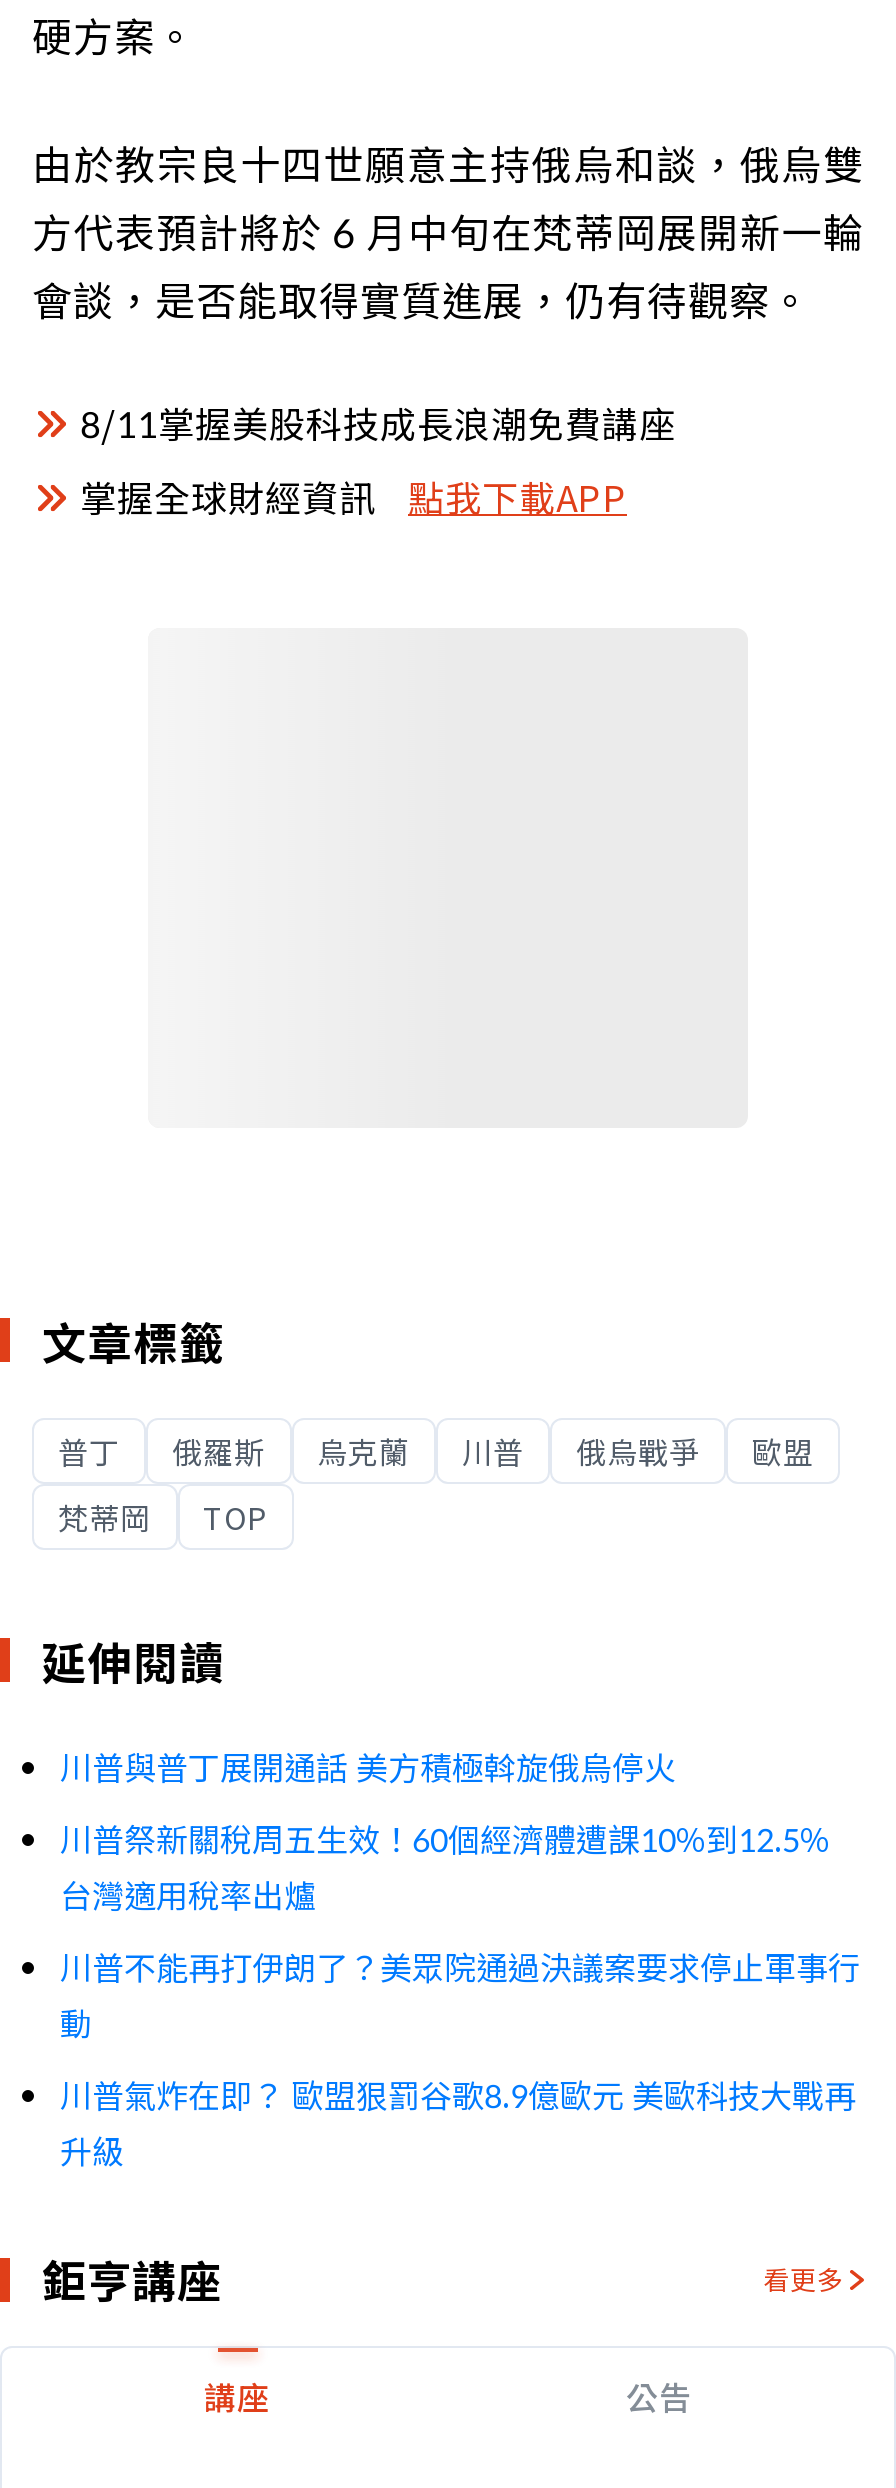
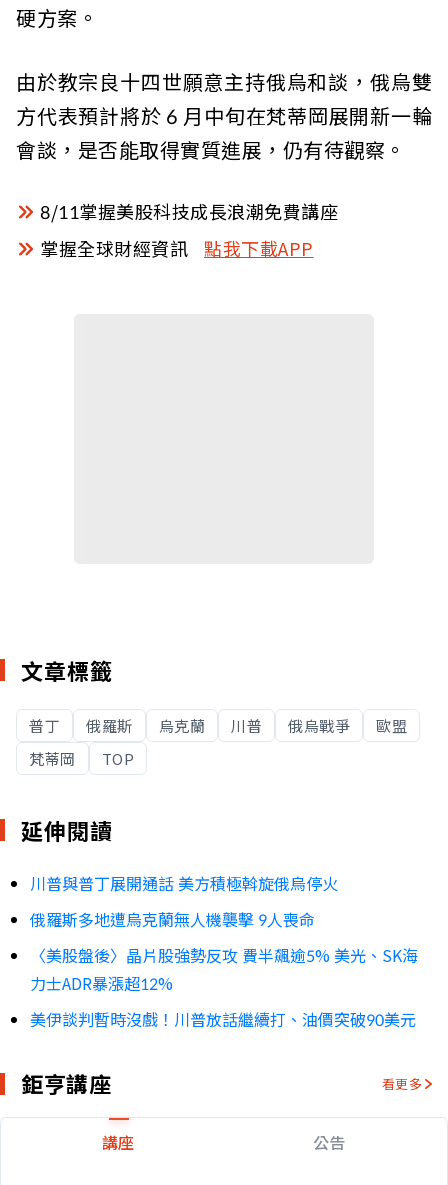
[60,1814,830,1918] 川普祭新關稅周五生效！60個經濟體遭課10%到12.5% | 台灣適用稅率出爐 -> [30,907,315,931] 俄羅斯多地遭烏克蘭無人機襲擊 9人喪命
[60,1942,860,2046] 川普不能再打伊朗了？美眾院通過決議案要求停止軍事行 | 動 -> [30,943,418,995] 〈美股盤後〉晶片股強勢反攻 費半飆逾5% 美光、SK海 | 力士ADR暴漲超12%
[60,2070,856,2174] 川普氣炸在即？ 歐盟狠罰谷歌8.9億歐元 美歐科技大戰再 | 升級 -> [30,1007,416,1031] 美伊談判暫時沒戲！川普放話繼續打、油價突破90美元

